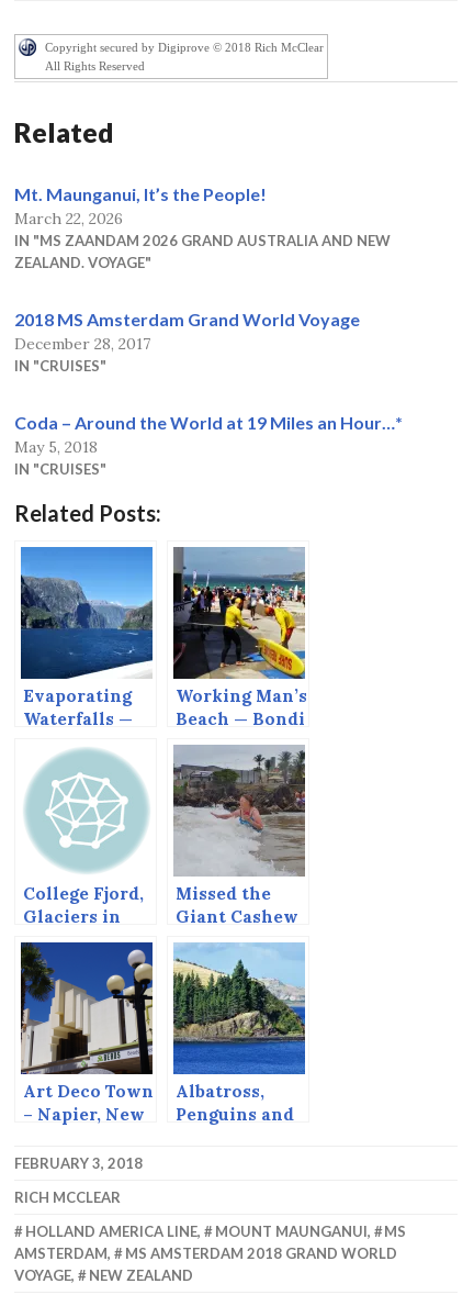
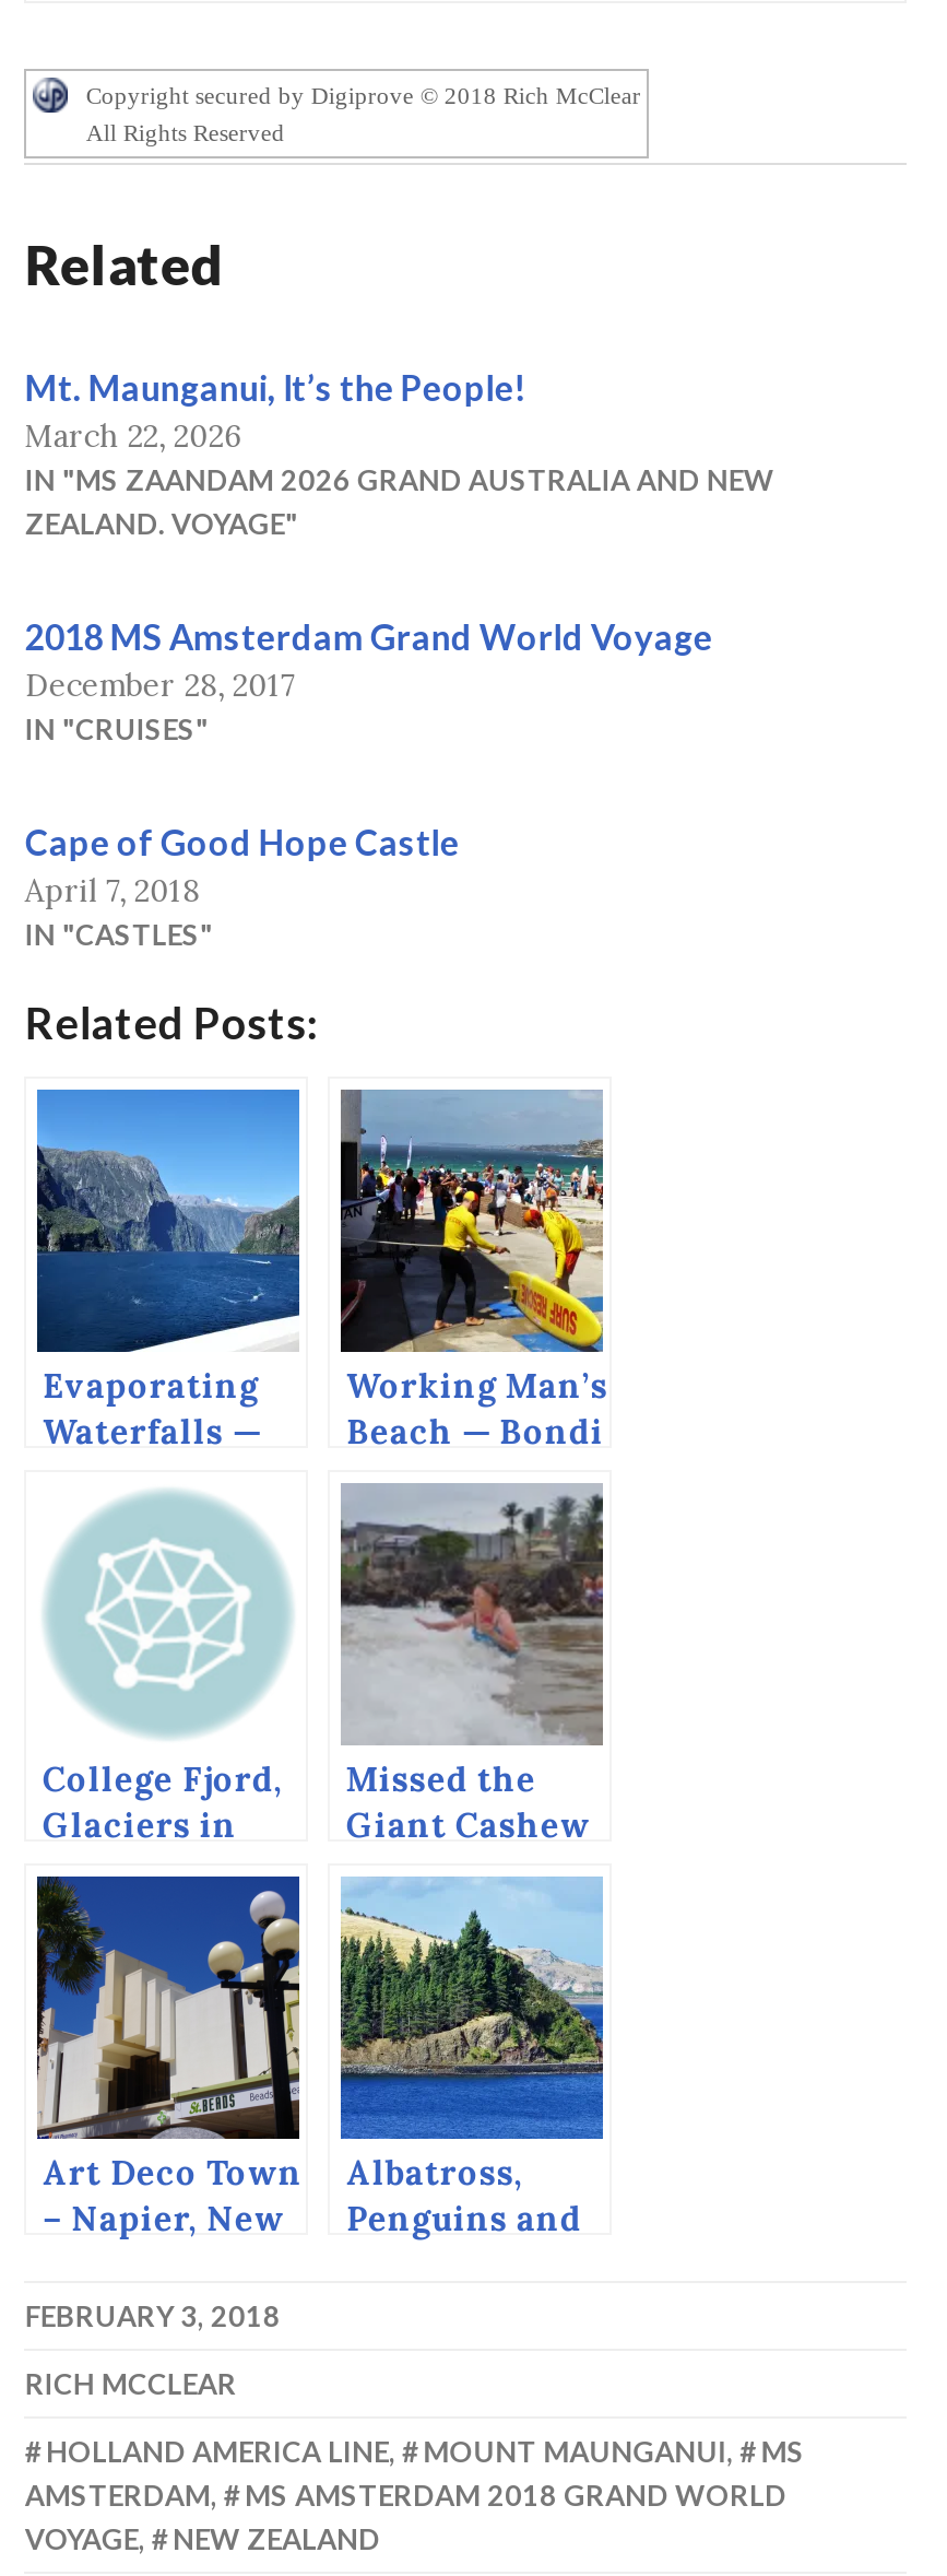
[15,412,403,478] Coda – Around the World at 19 Miles an Hour…* | May 5, 2018 | IN "CRUISES" -> [25,820,460,951] Cape of Good Hope Castle | April 7, 2018 | IN "CASTLES"

